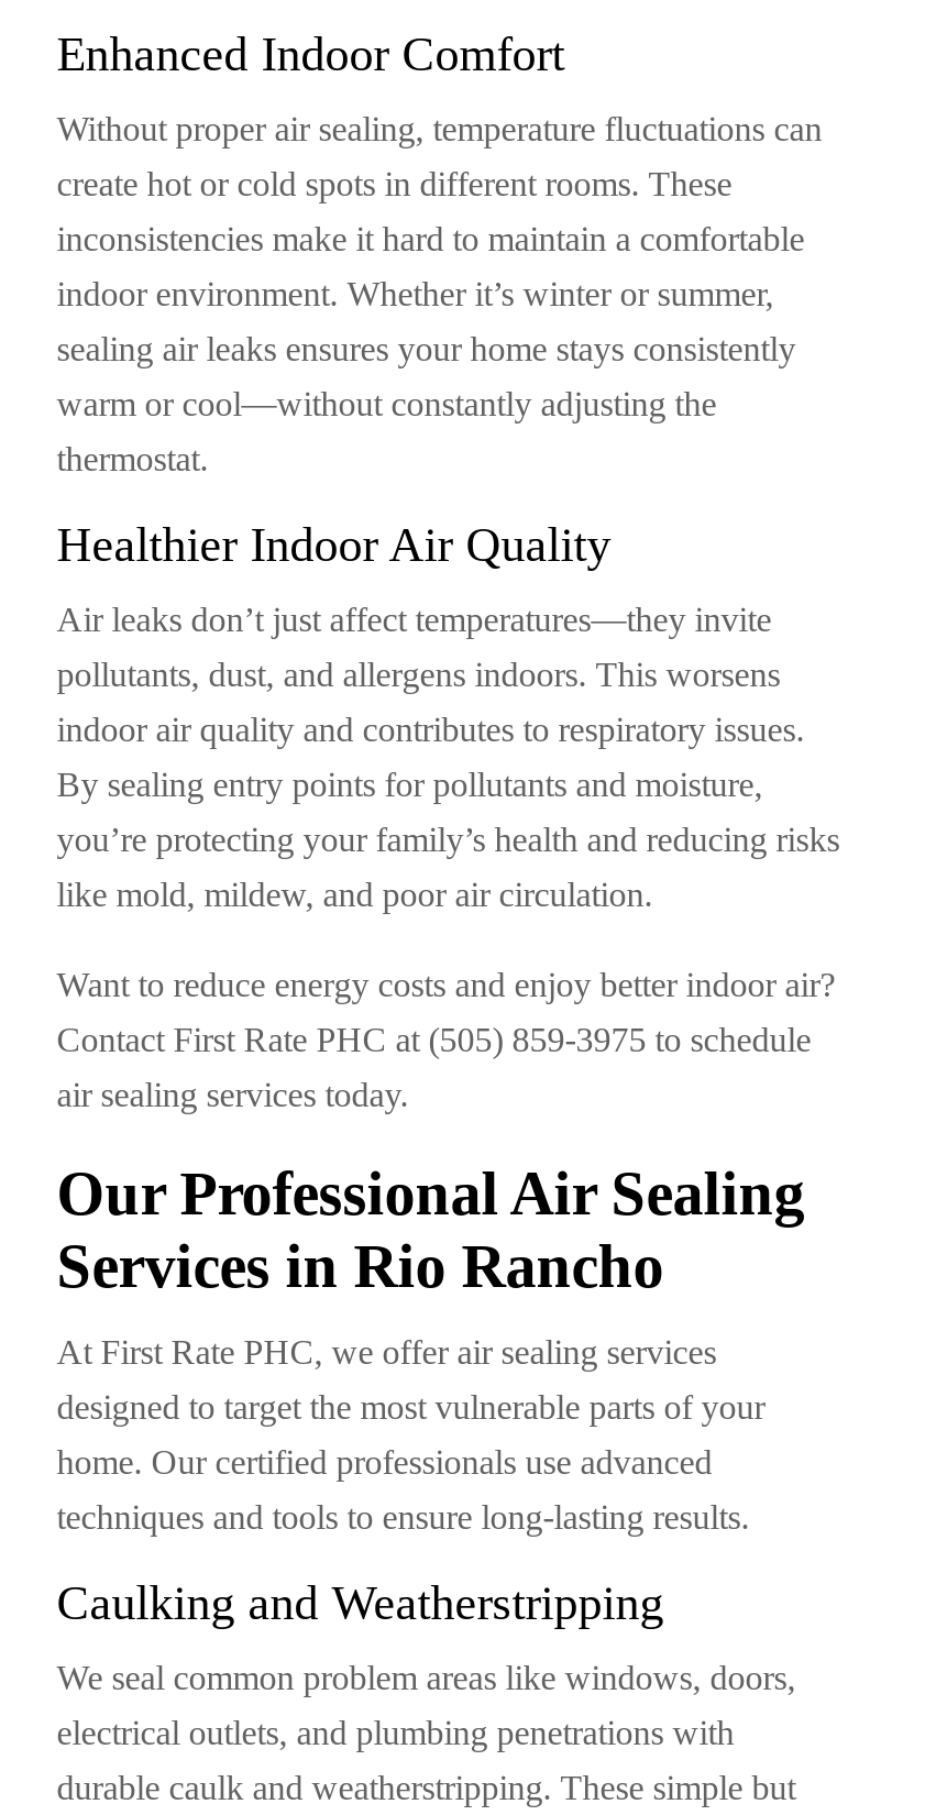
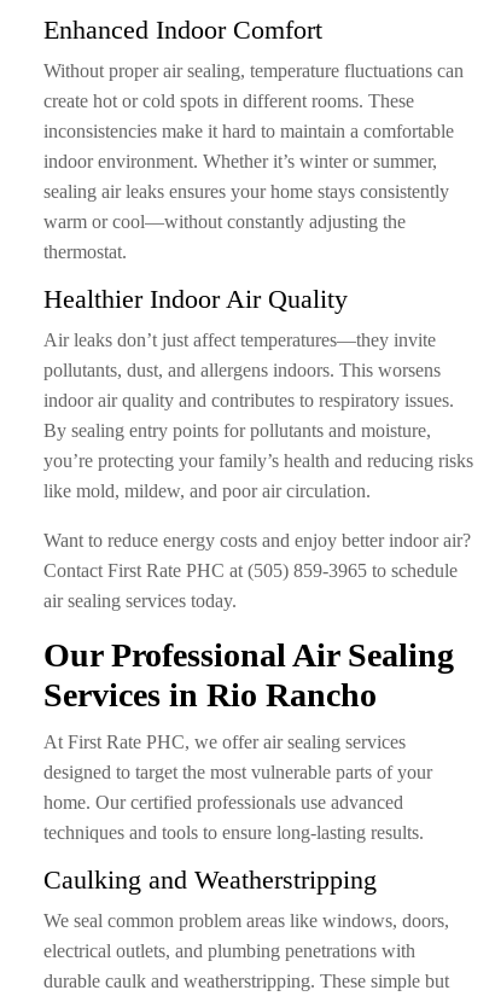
[57,1020,811,1057] Contact First Rate PHC at (505) 859-3975 to schedule -> [43,560,457,580] Contact First Rate PHC at (505) 859-3965 to schedule

